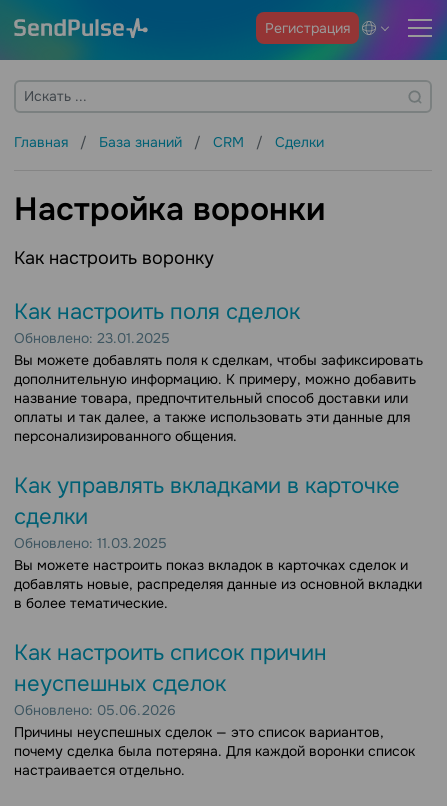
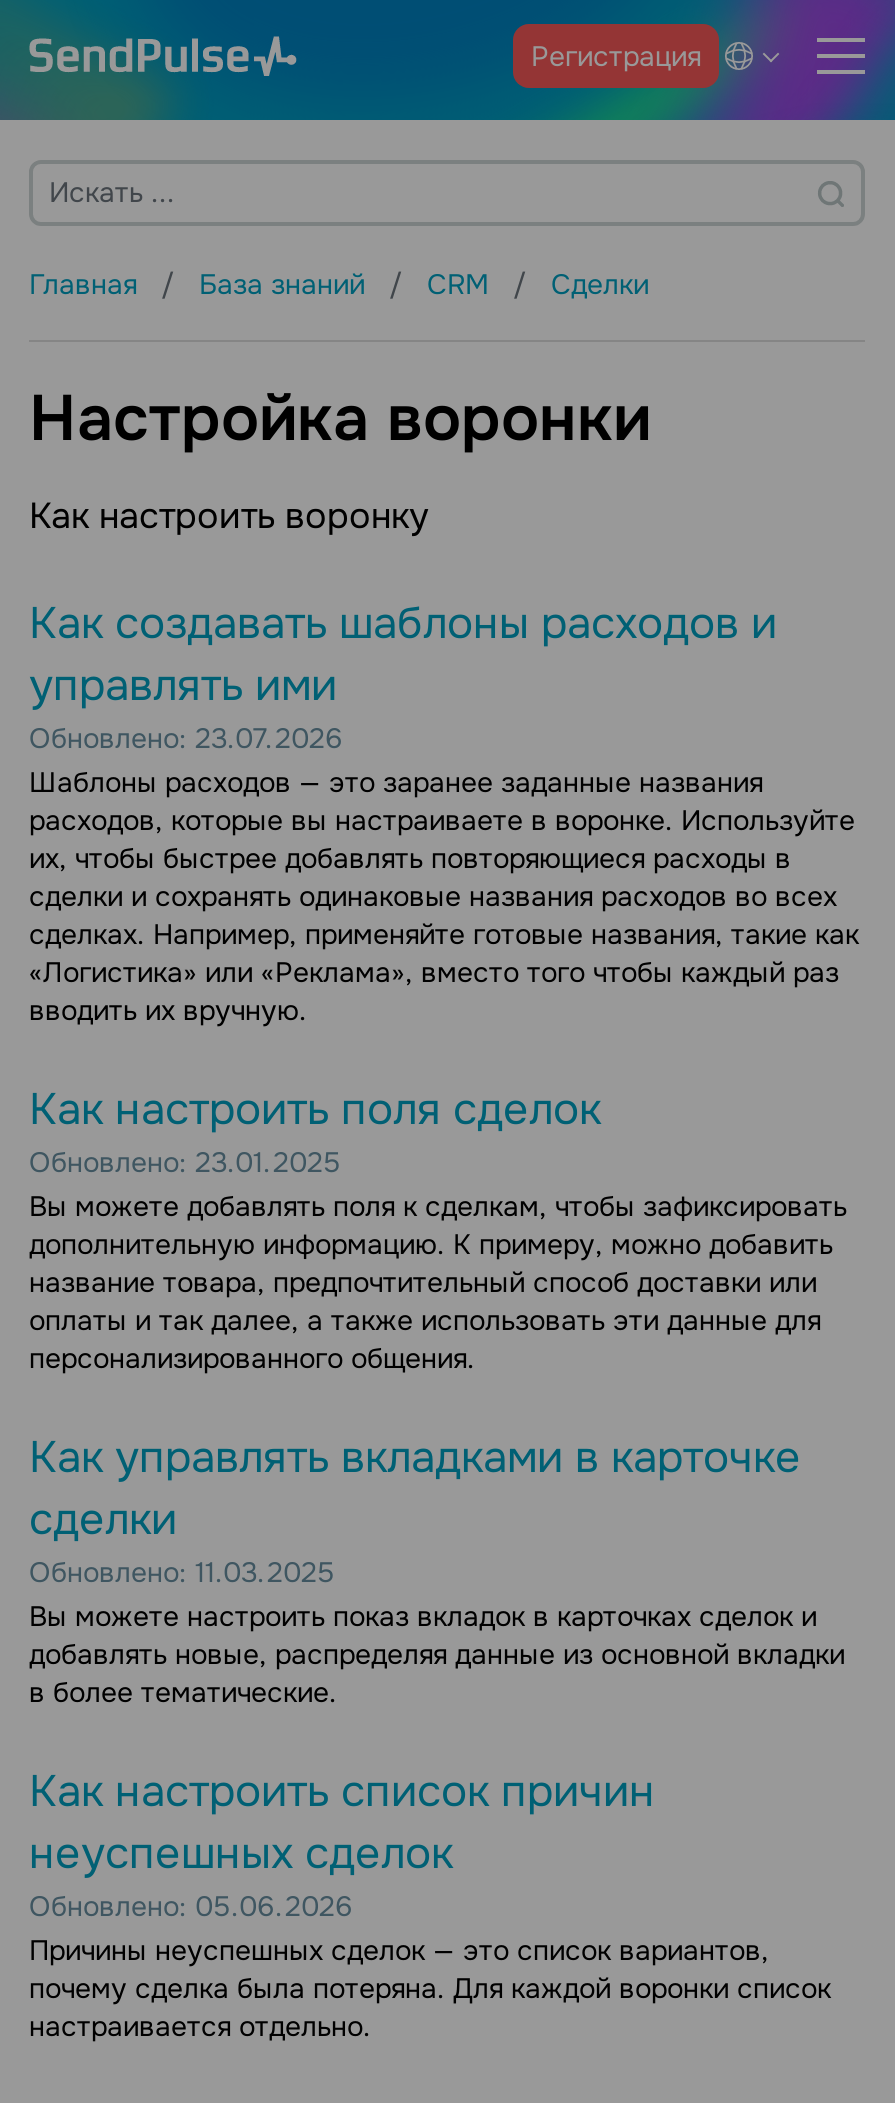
none -> [29,596,859,1028] Как создавать шаблоны расходов и | управлять ими | Обновлено: 23.07.2026 | Шаблоны расходов — это заранее заданные названия | расходов, которые вы настраиваете в воронке. Используйте | их, чтобы быстрее добавлять повторяющиеся расходы в | сделки и сохранять одинаковые названия расходов во всех | сделках. Например, применяйте готовые названия, такие как | «Логистика» или «Реклама», вместо того чтобы каждый раз | вводить их вручную.

